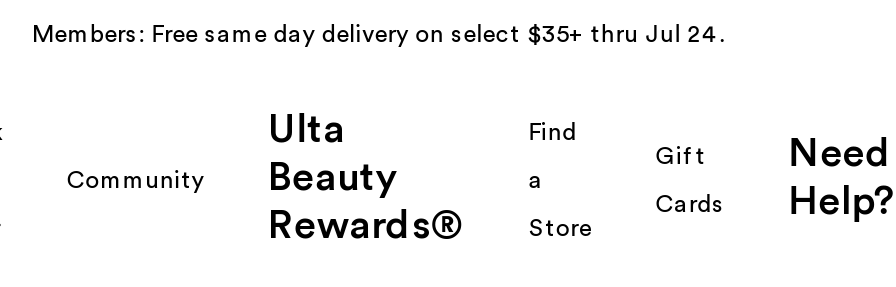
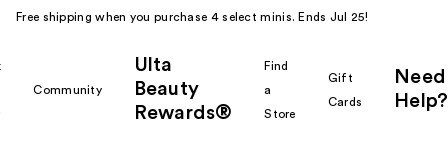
[32,22,725,46] Members: Free same day delivery on select $35+ thru Jul 24. -> [16,11,368,23] Free shipping when you purchase 4 select minis. Ends Jul 25!

